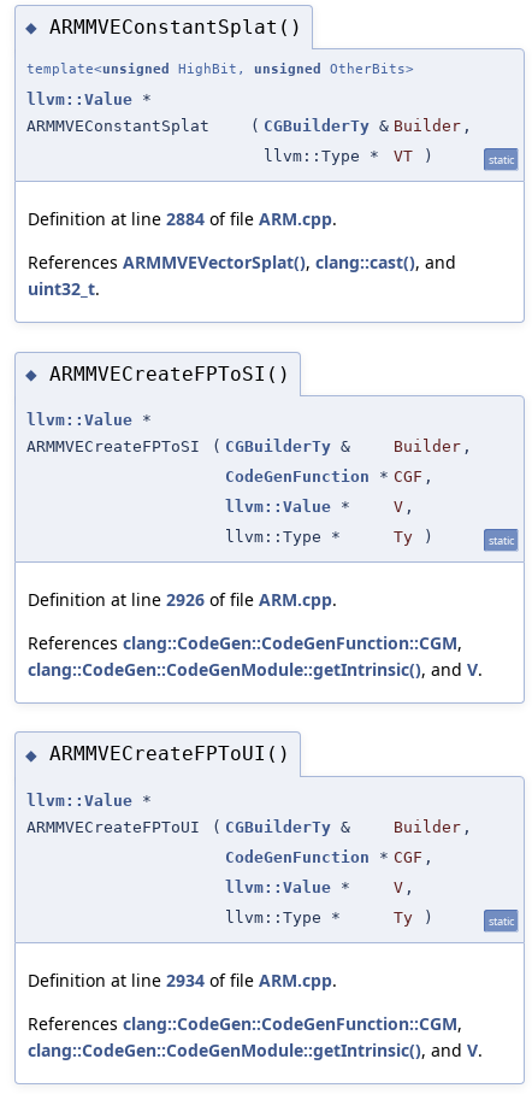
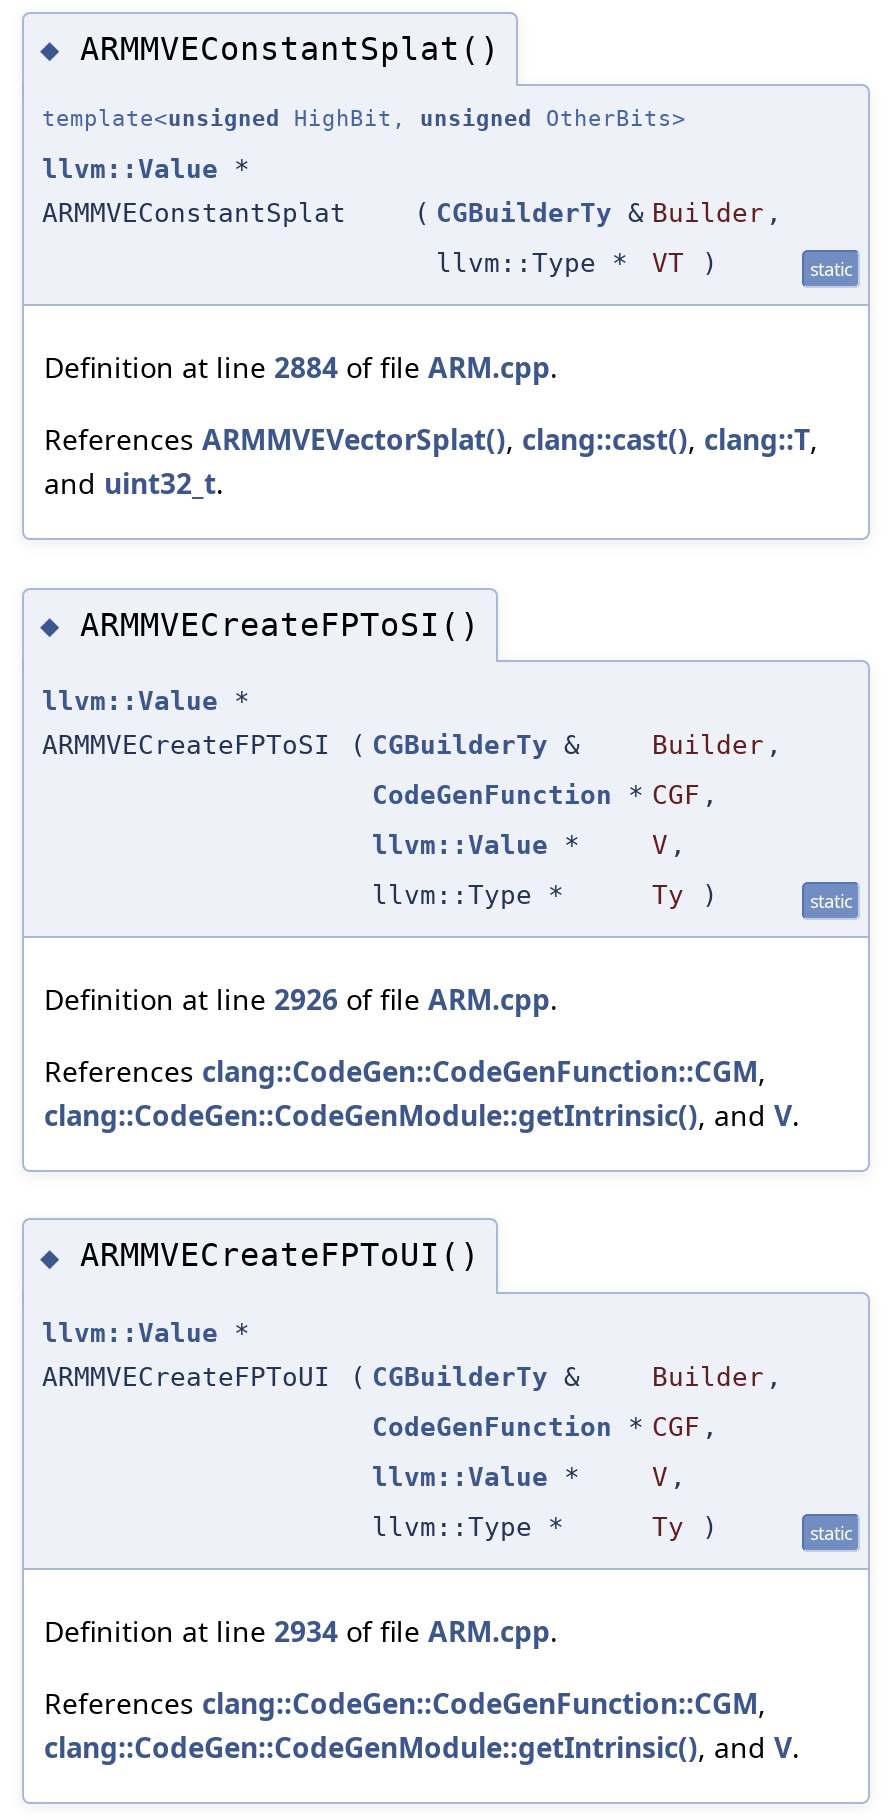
[28,251,456,300] References ARMMVEVectorSplat(), clang::cast(), and | uint32_t. -> [44,421,818,503] References ARMMVEVectorSplat(), clang::cast(), clang::T, | and uint32_t.

